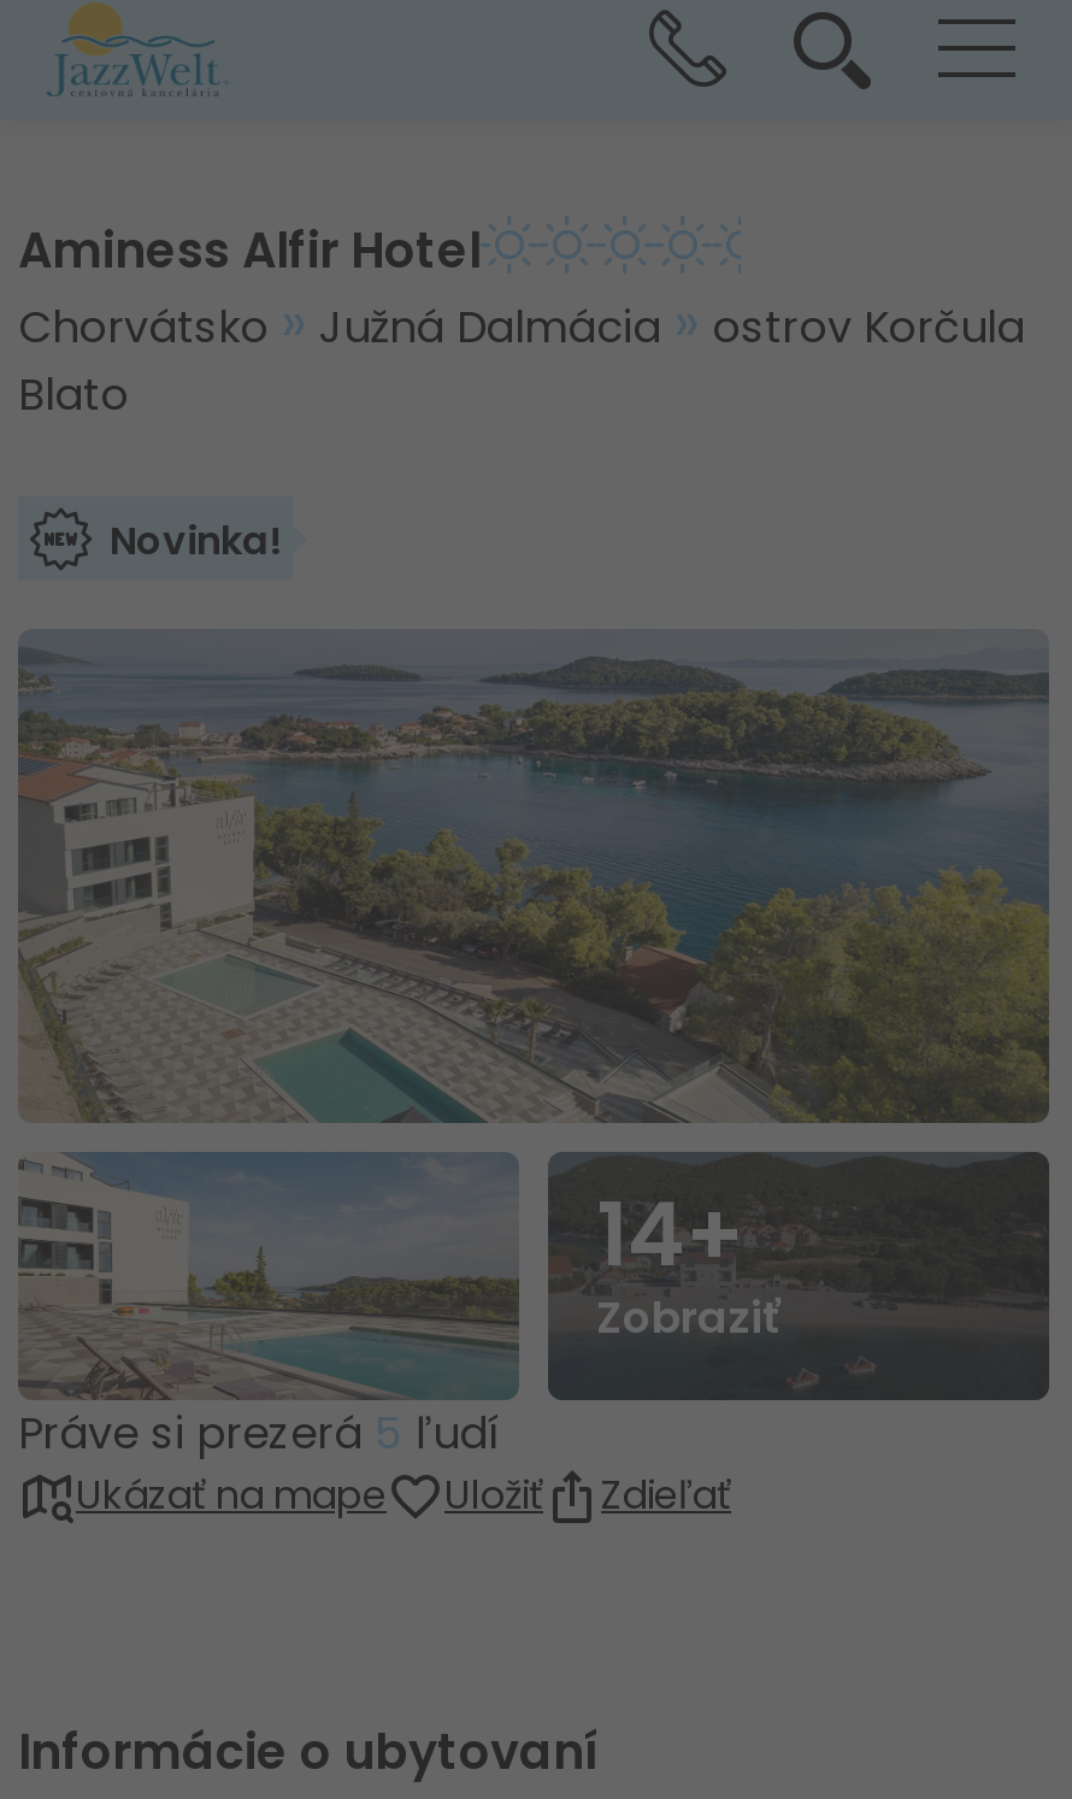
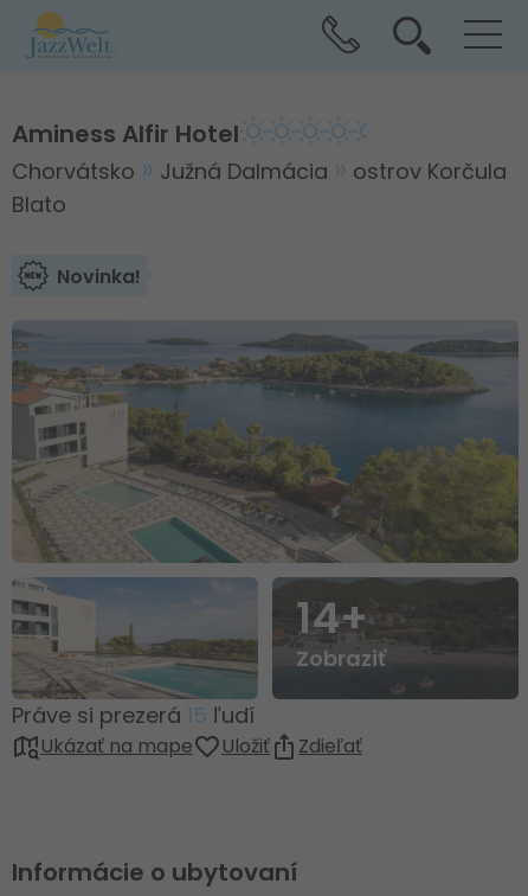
[18,1403,500,1463] Práve si prezerá 5 ľudí -> [12,700,255,730] Práve si prezerá 15 ľudí

